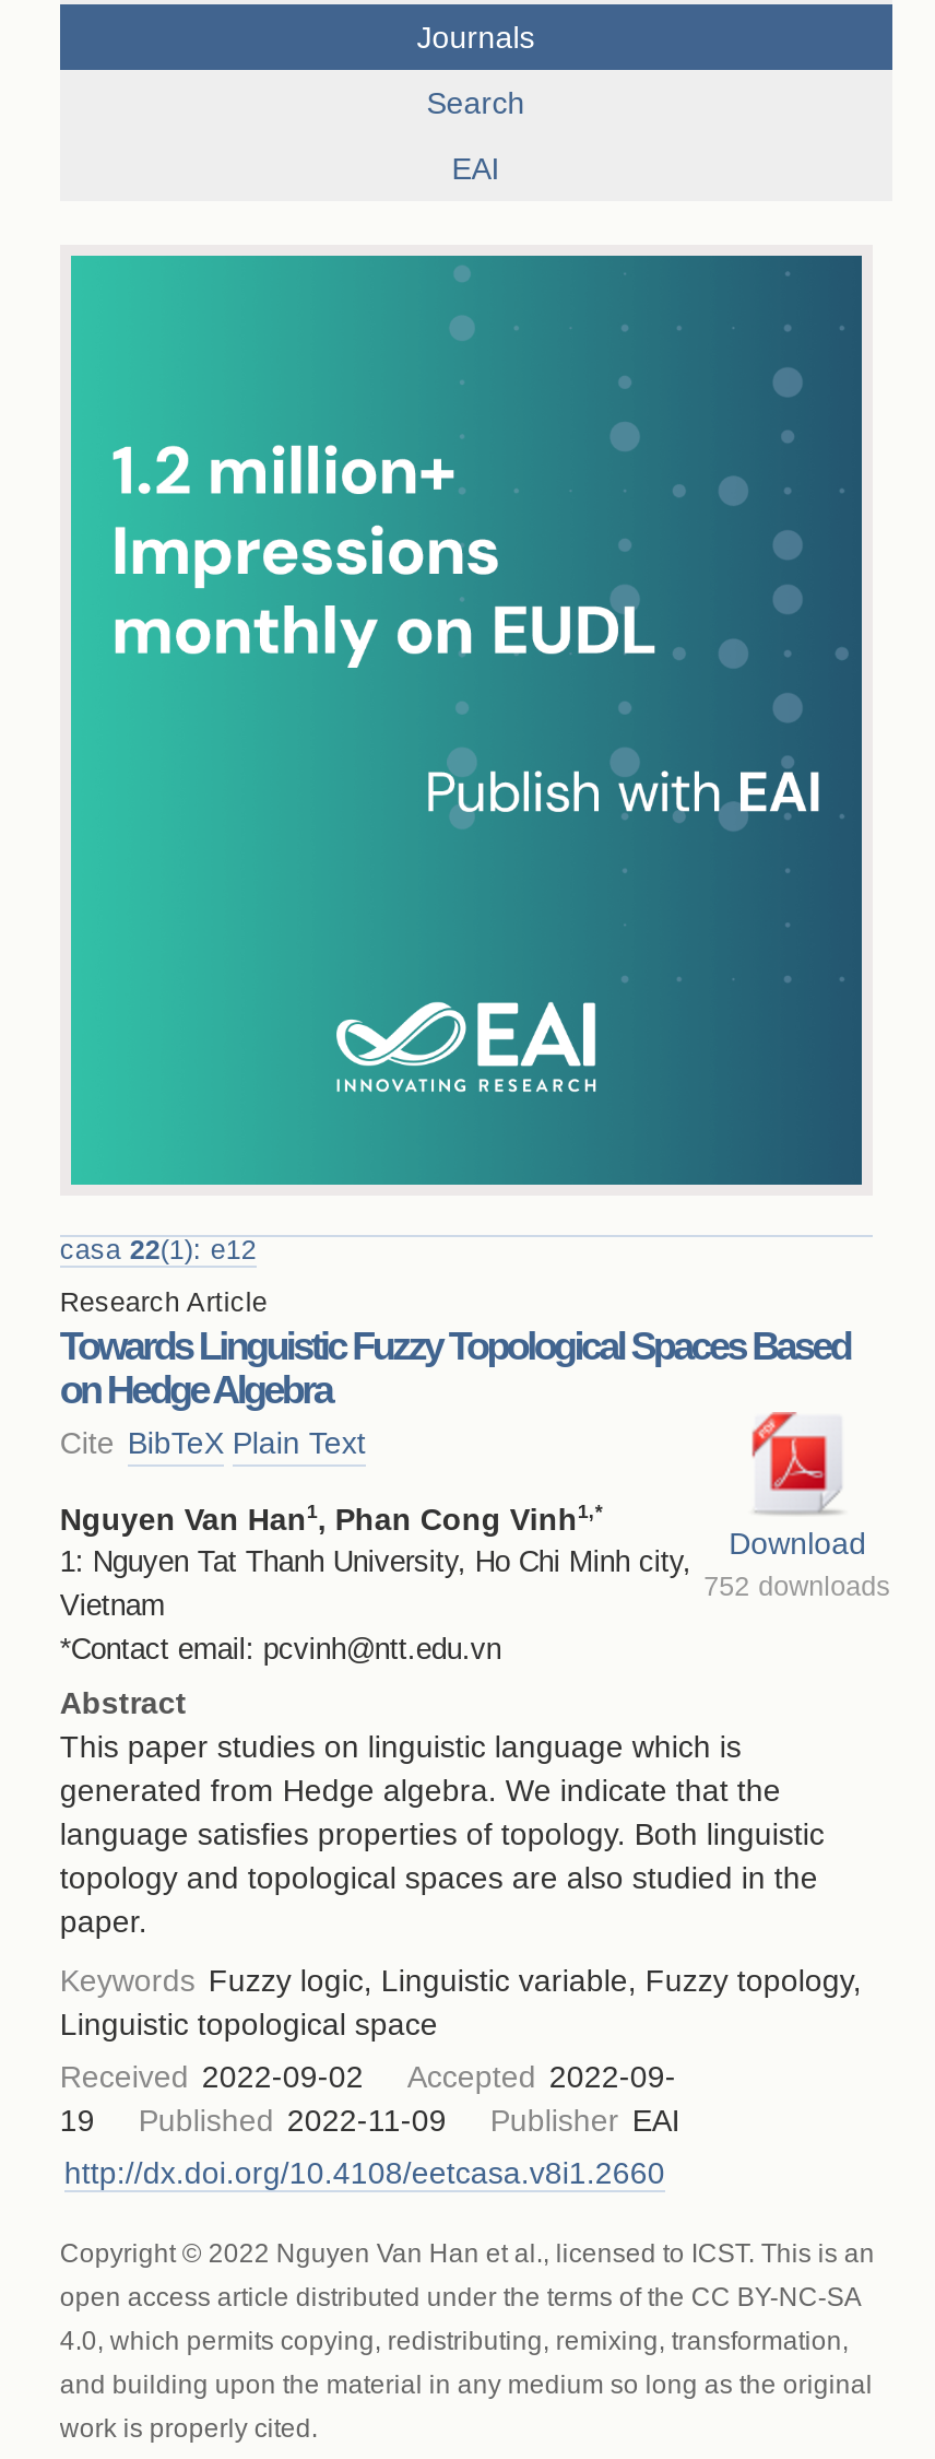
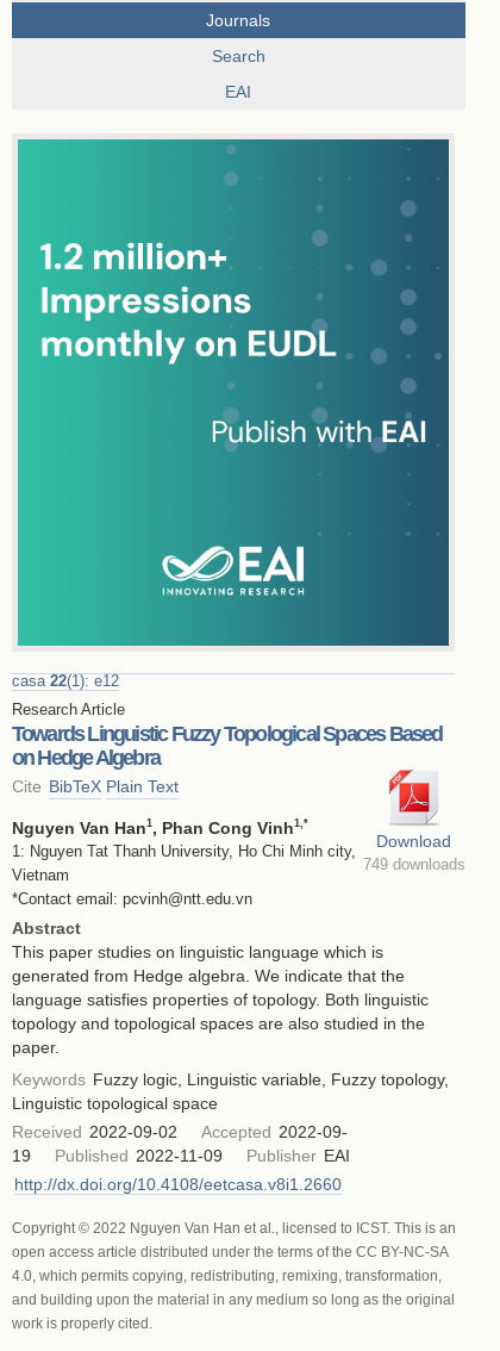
[704,1571,892,1602] 752 downloads -> [363,856,465,873] 749 downloads

